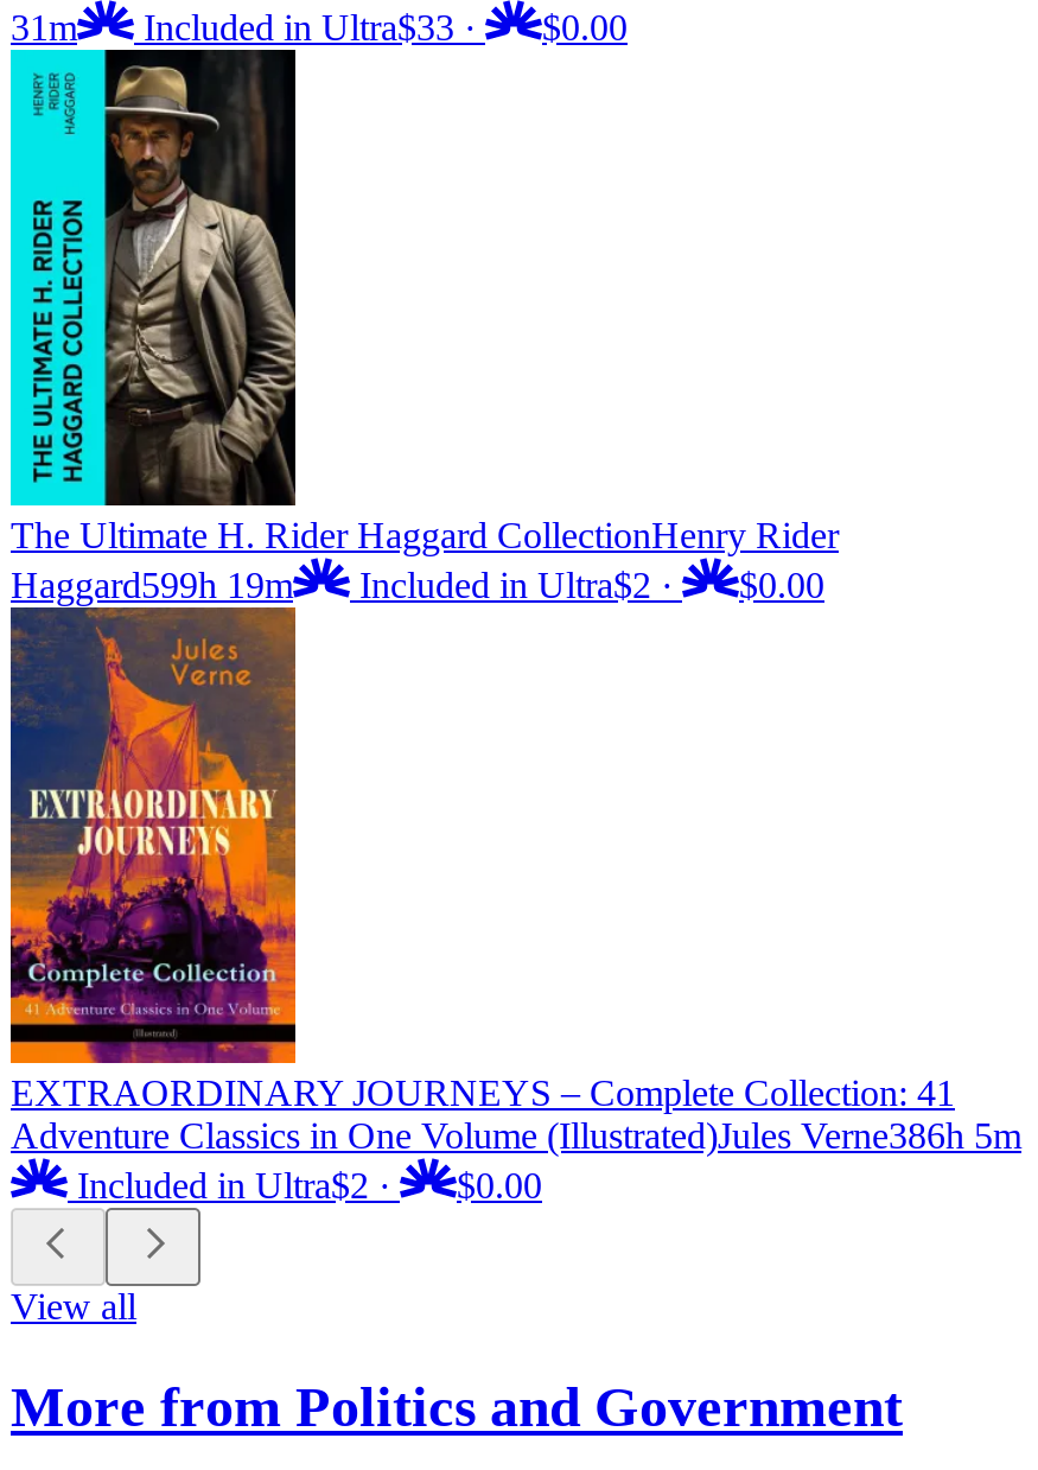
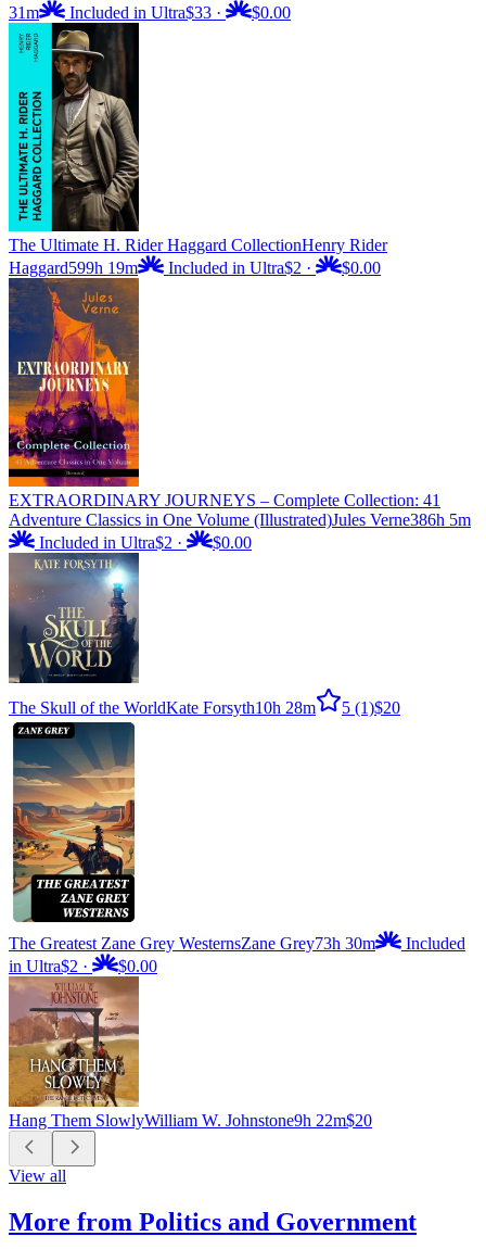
none -> [8,553,400,717] [image] | The Skull of the WorldKate Forsyth 10h 28m | 5 (1) $20
none -> [8,983,372,1129] [image] | Hang Them SlowlyWilliam W. Johnstone9h 22m$20
none -> [9,724,465,975] [image] | The Greatest Zane Grey WesternsZane Grey73h 30m | Included | in Ultra$2 · | $0.00

